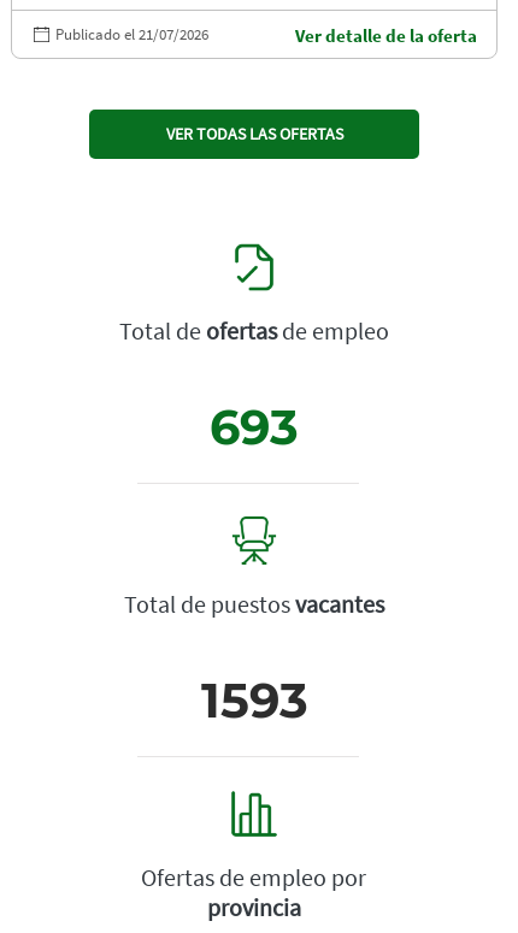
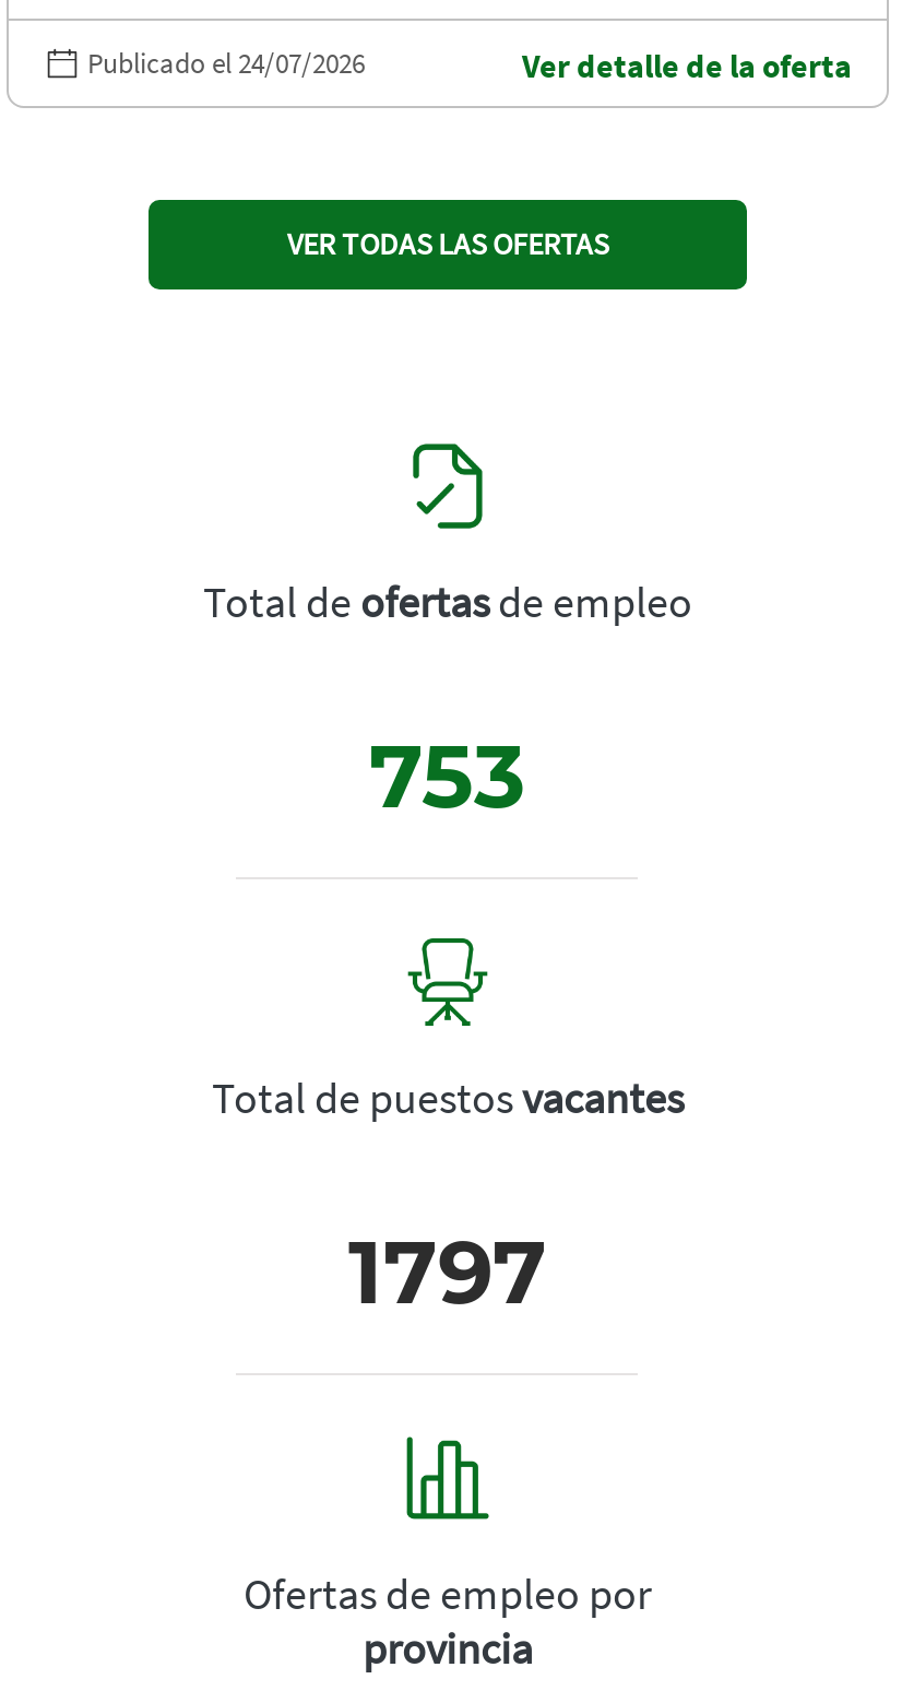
[55,24,208,45] Publicado el 21/07/2026 -> [87,45,365,82] Publicado el 24/07/2026
[210,398,299,457] 693 -> [369,722,526,830] 753
[201,671,308,730] 1593 -> [348,1218,547,1325] 1797

